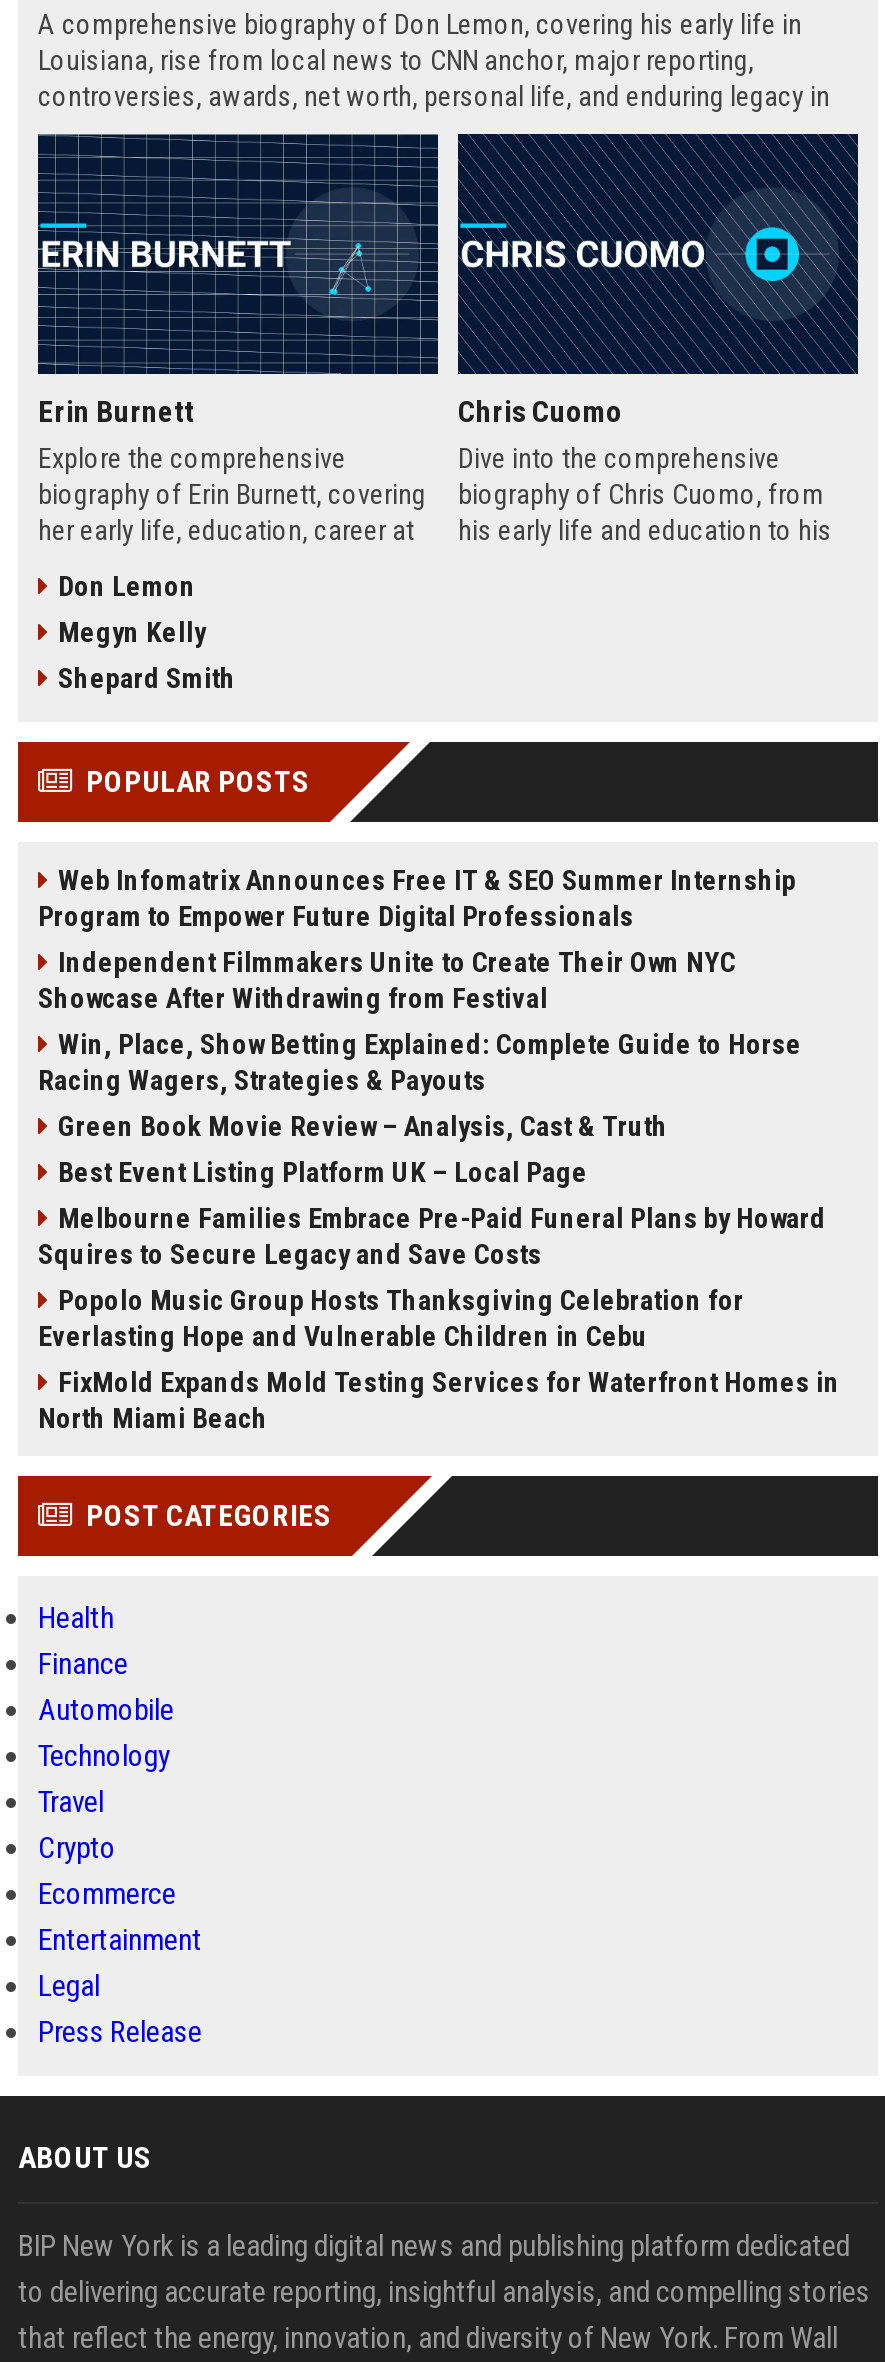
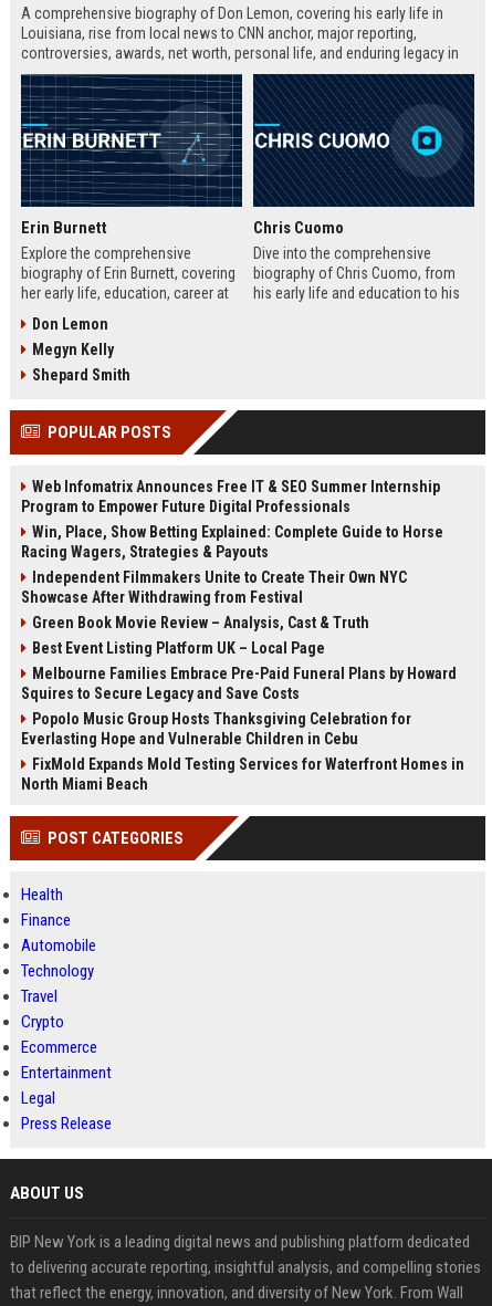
moved [38,946,736,1014] -> [21,568,407,606]: Independent Filmmakers Unite to Create Their Own NYC | Showcase After Withdrawing from Festival
moved [38,1028,802,1096] -> [21,523,443,561]: Win, Place, Show Betting Explained: Complete Guide to Horse | Racing Wagers, Strategies & Payouts

